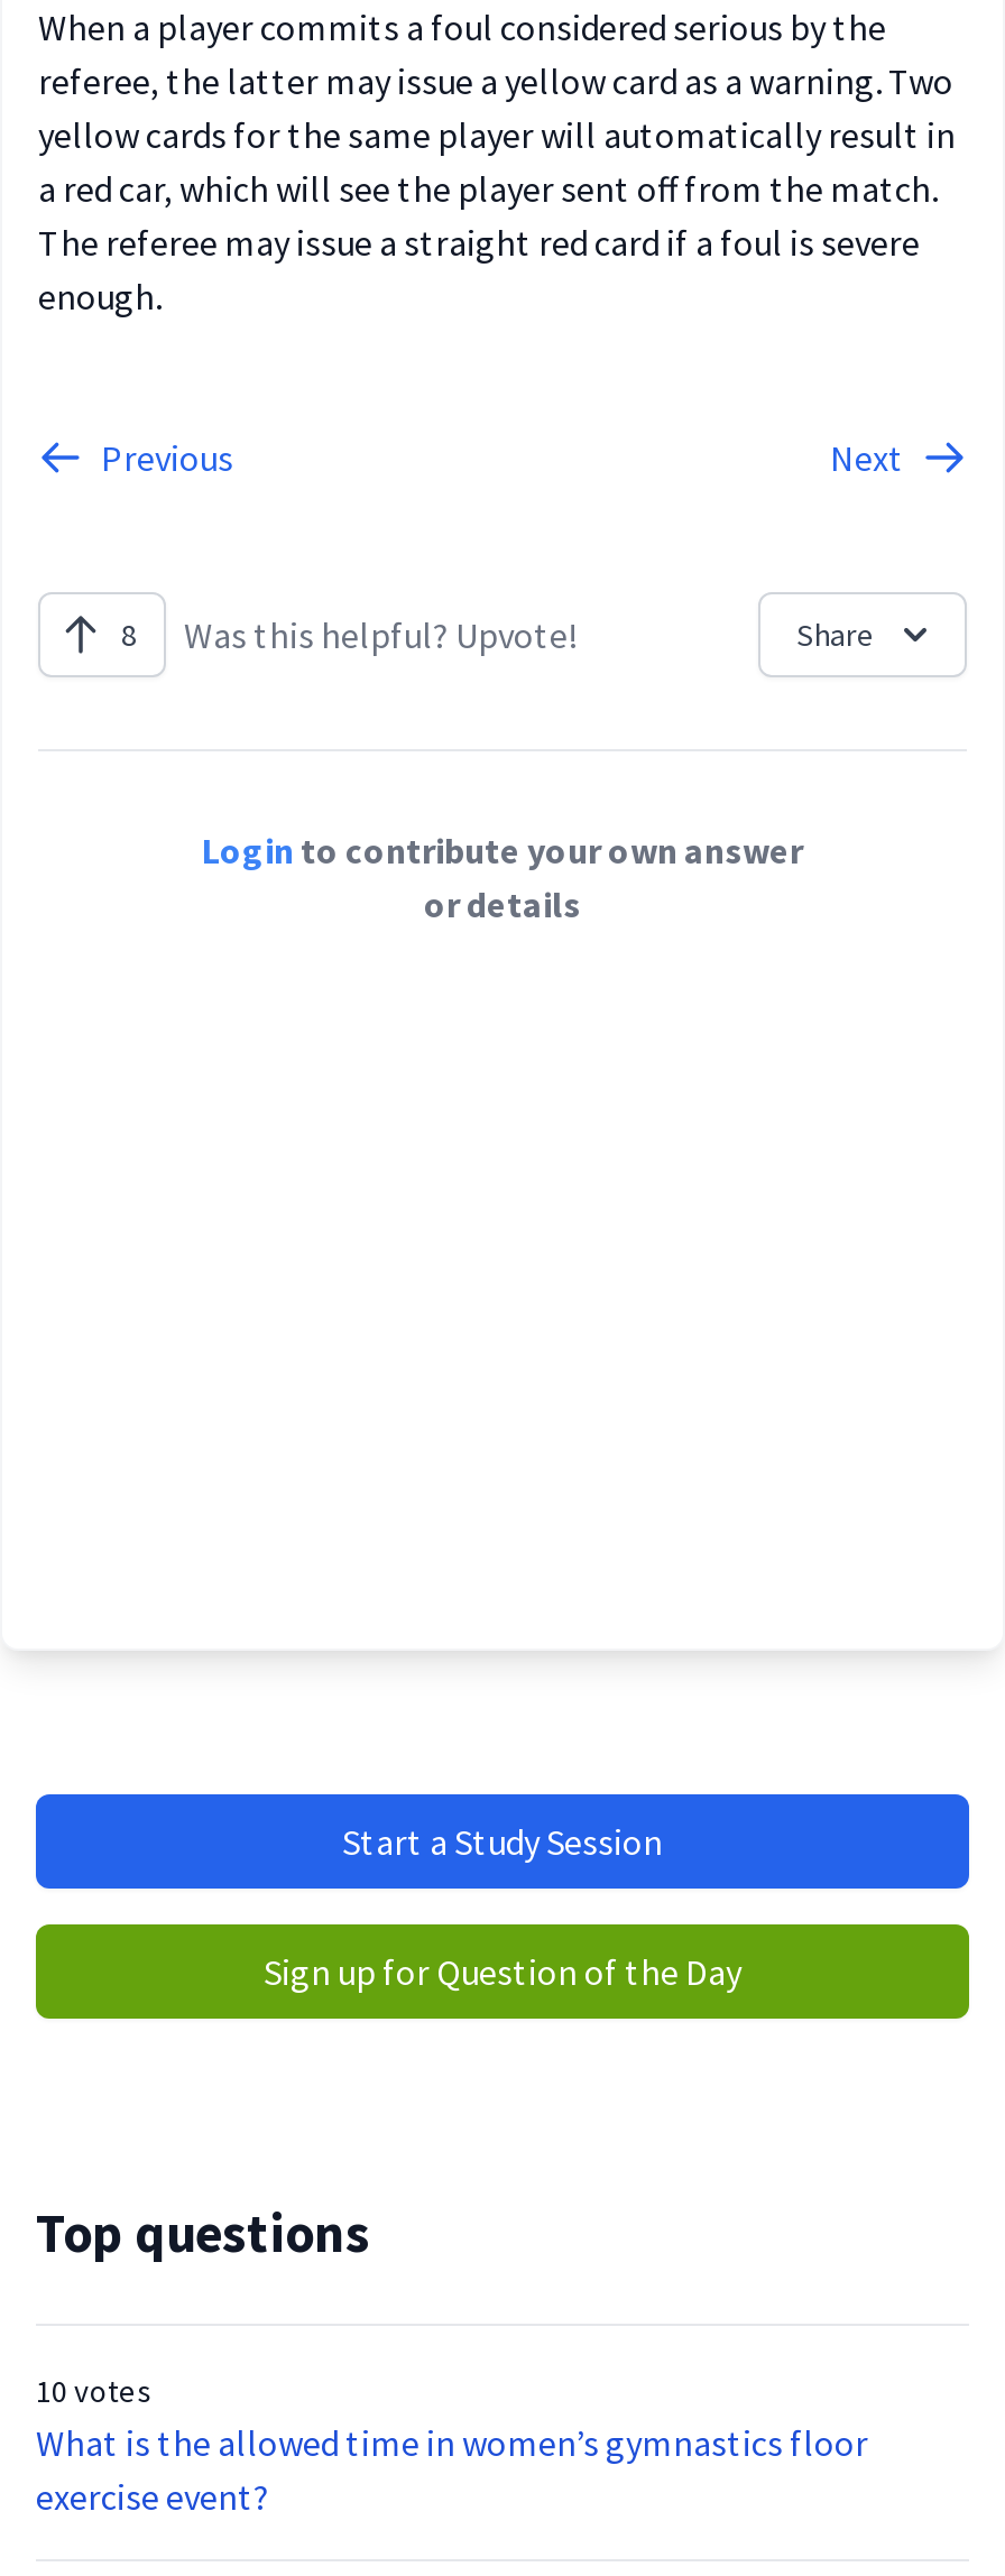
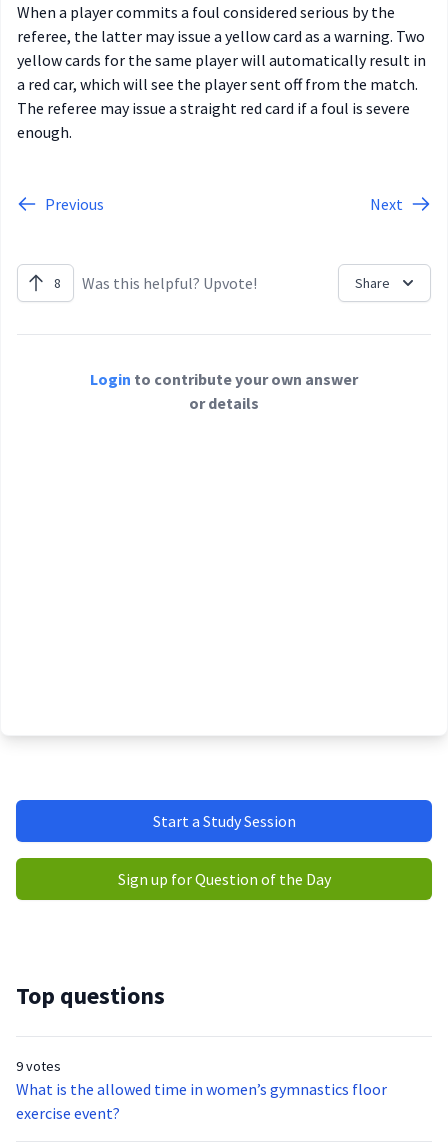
[36,2372,153,2412] 10 votes -> [16,1057,61,1075] 9 votes

